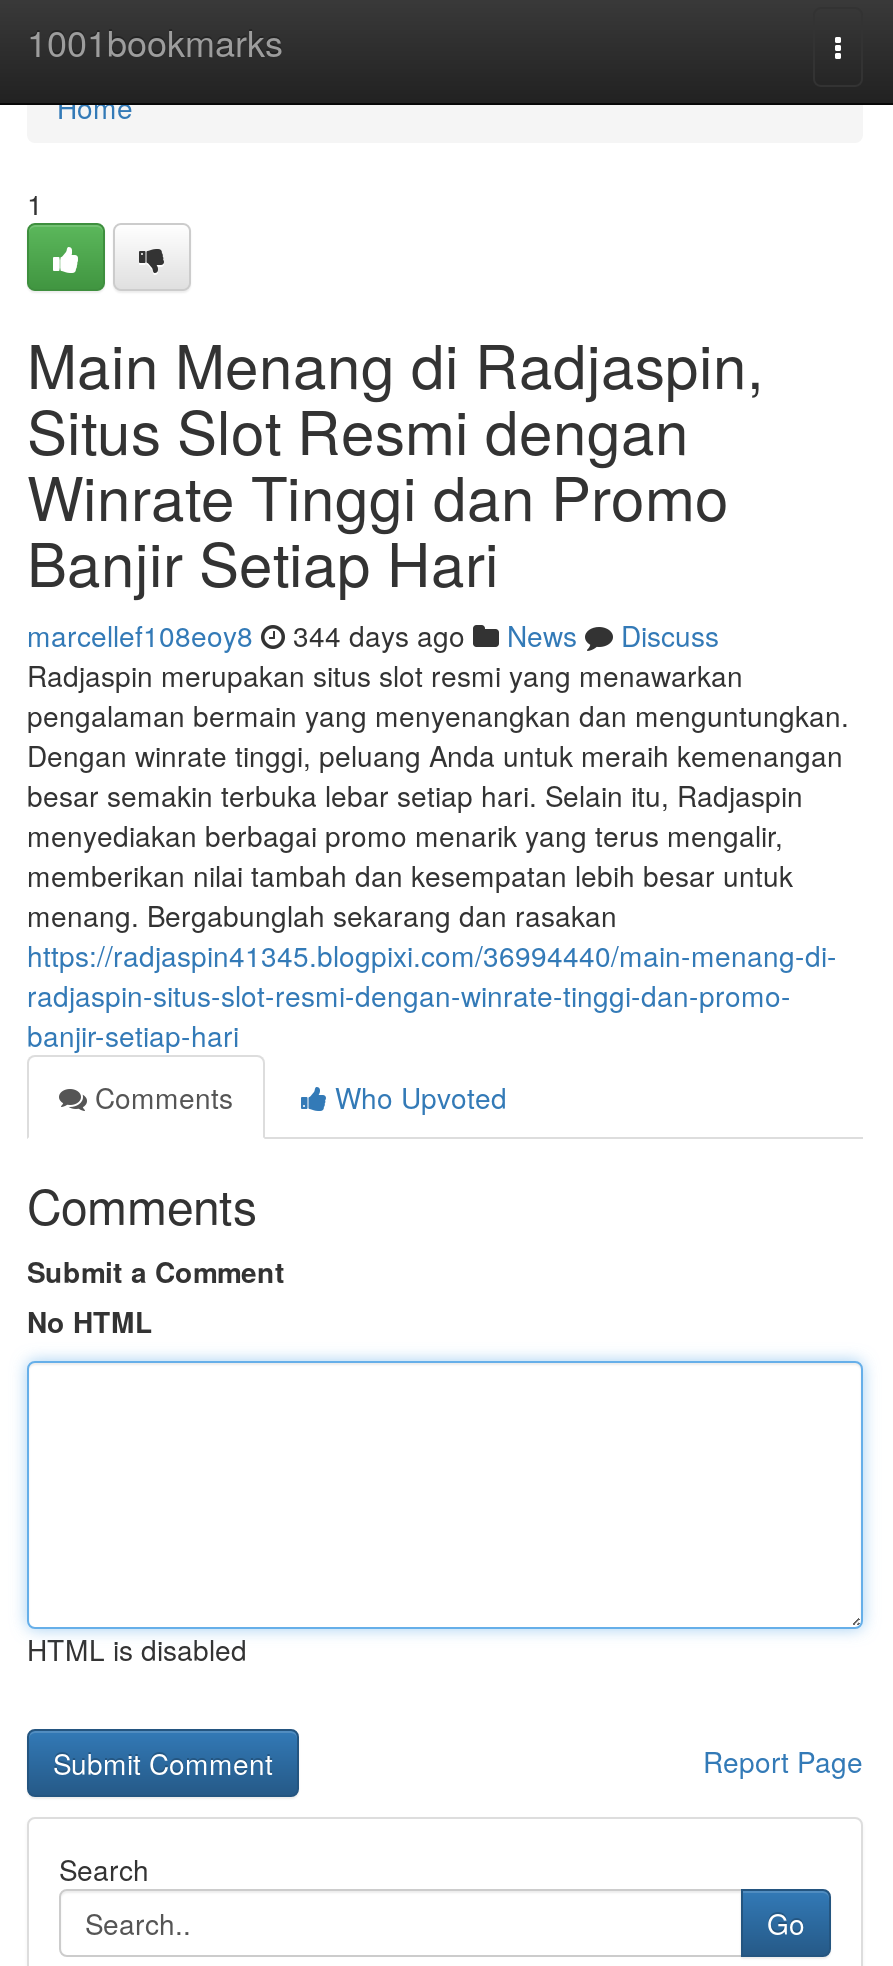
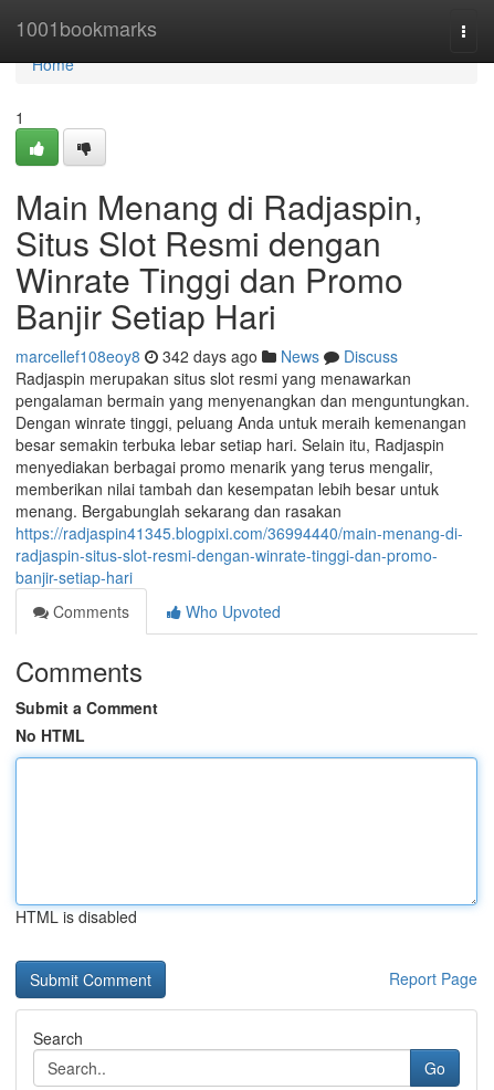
[27,615,719,655] marcellef108eoy8 344 days ago News Discuss -> [15,345,398,367] marcellef108eoy8 342 days ago News Discuss

